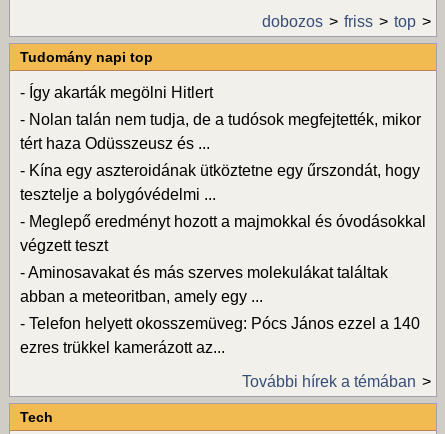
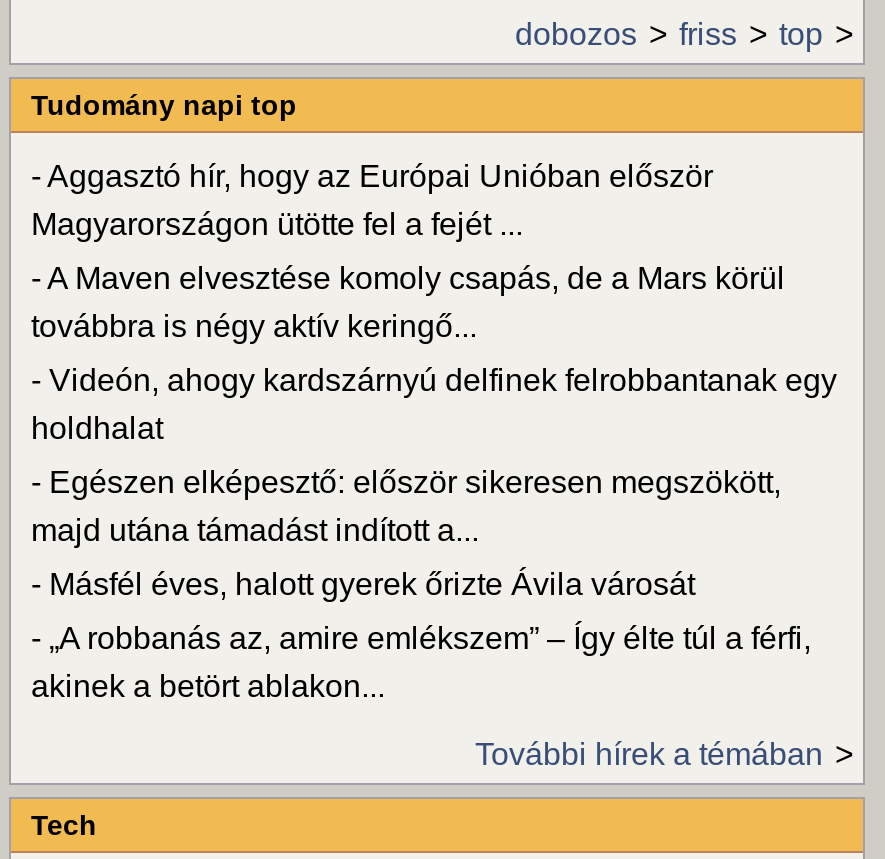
[20,84,213,101] - Így akarták megölni Hitlert -> [31,159,713,241] - Aggasztó hír, hogy az Európai Unióban először | Magyarországon ütötte fel a fejét ...
[20,111,421,152] - Nolan talán nem tudja, de a tudósok megfejtették, mikor | tért haza Odüsszeusz és ... -> [31,261,785,343] - A Maven elvesztése komoly csapás, de a Mars körül | továbbra is négy aktív keringő...
[20,162,420,203] - Kína egy aszteroidának ütköztetne egy űrszondát, hogy | tesztelje a bolygóvédelmi ... -> [31,363,837,445] - Videón, ahogy kardszárnyú delfinek felrobbantanak egy | holdhalat
[20,213,426,254] - Meglepő eredményt hozott a majmokkal és óvodásokkal | végzett teszt -> [31,465,781,547] - Egészen elképesztő: először sikeresen megszökött, | majd utána támadást indított a...
[20,264,388,305] - Aminosavakat és más szerves molekulákat találtak | abban a meteoritban, amely egy ... -> [31,567,695,601] - Másfél éves, halott gyerek őrizte Ávila városát
[20,315,420,356] - Telefon helyett okosszemüveg: Pócs János ezzel a 140 | ezres trükkel kamerázott az... -> [31,621,811,703] - „A robbanás az, amire emlékszem” – Így élte túl a férfi, | akinek a betört ablakon...

